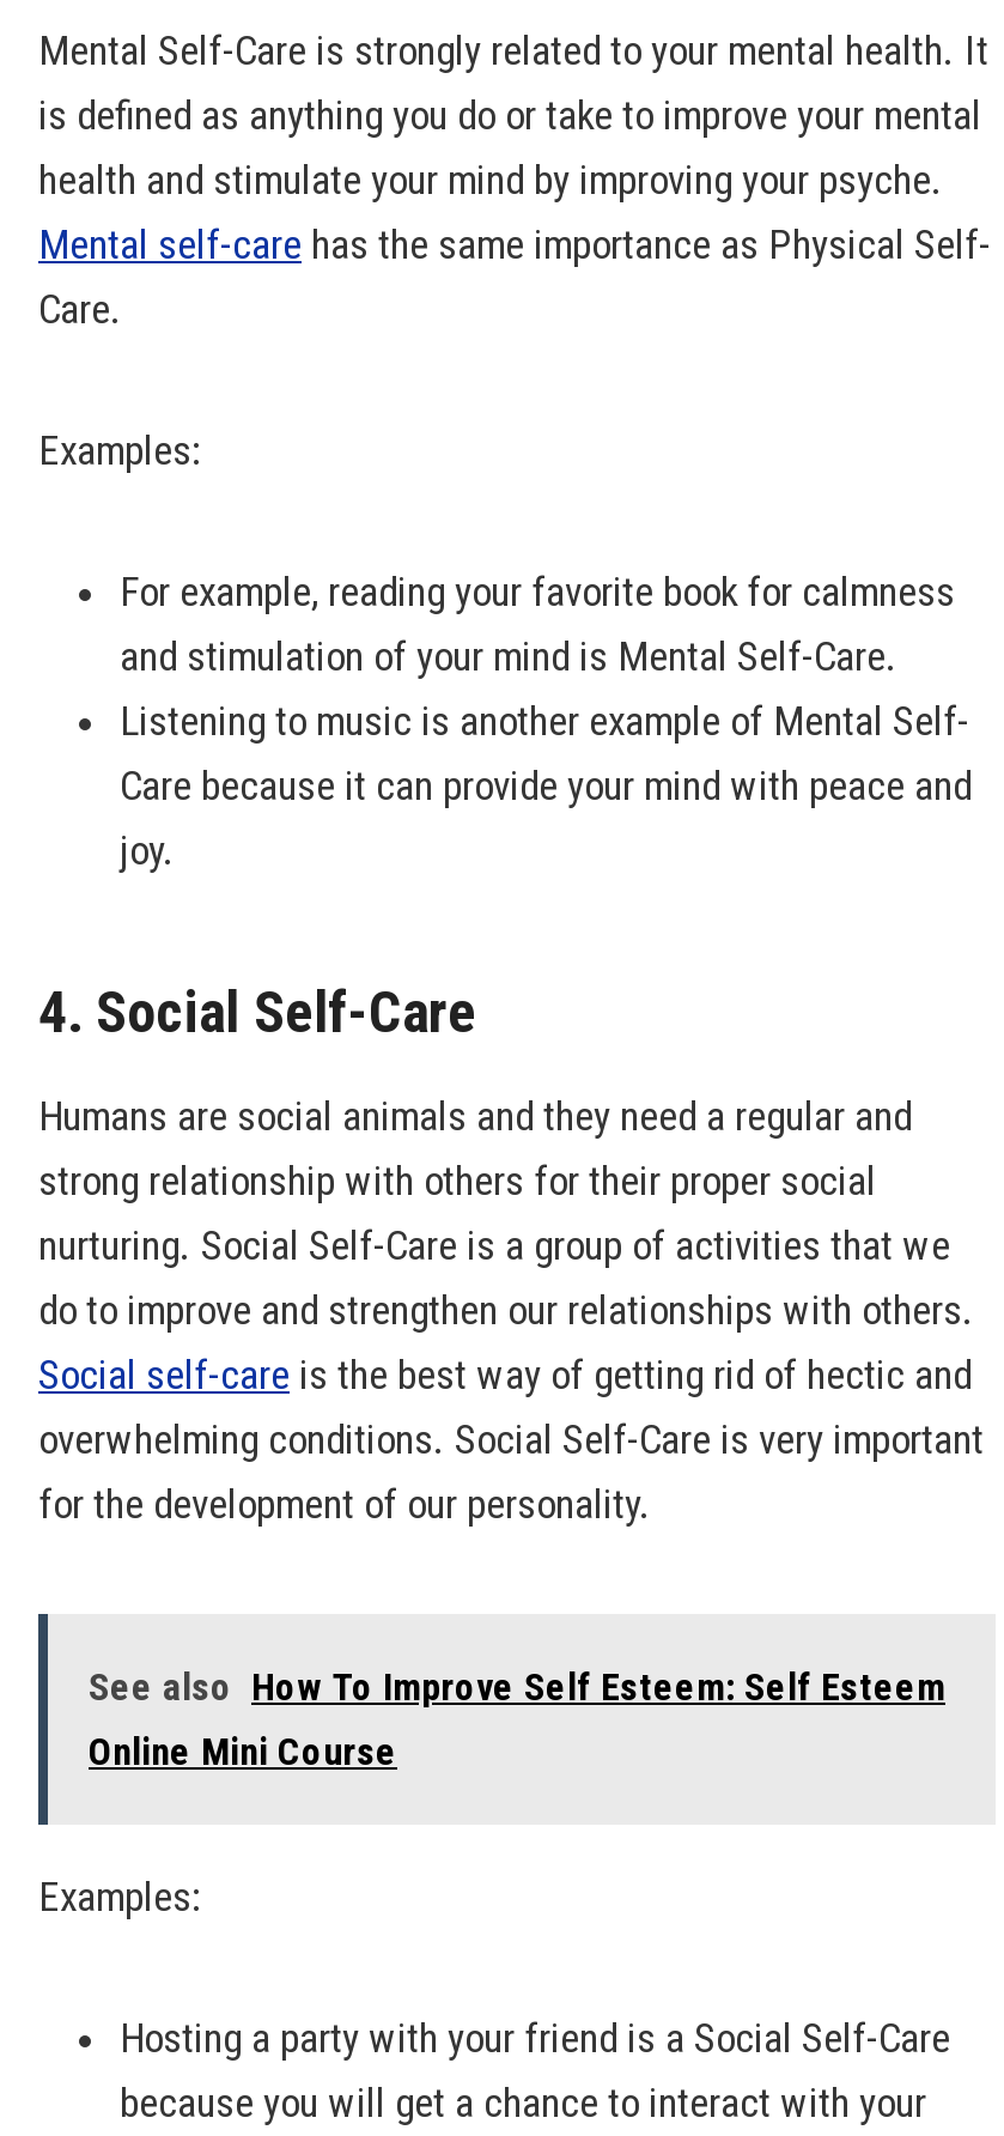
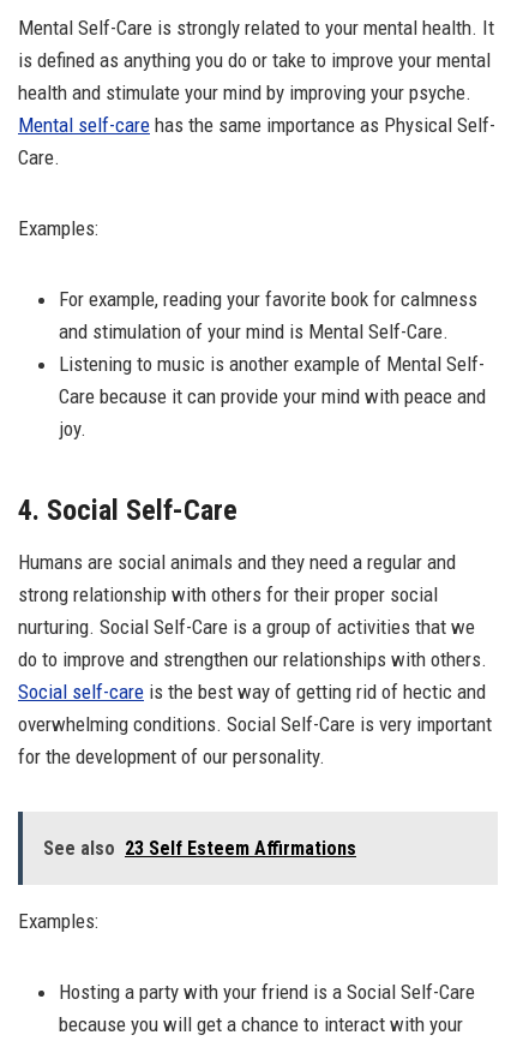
[89,1664,945,1774] See also How To Improve Self Esteem: Self Esteem | Online Mini Course -> [43,837,356,859] See also 23 Self Esteem Affirmations

